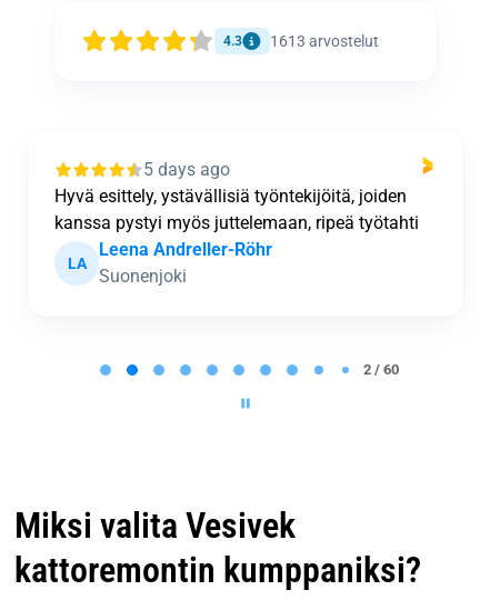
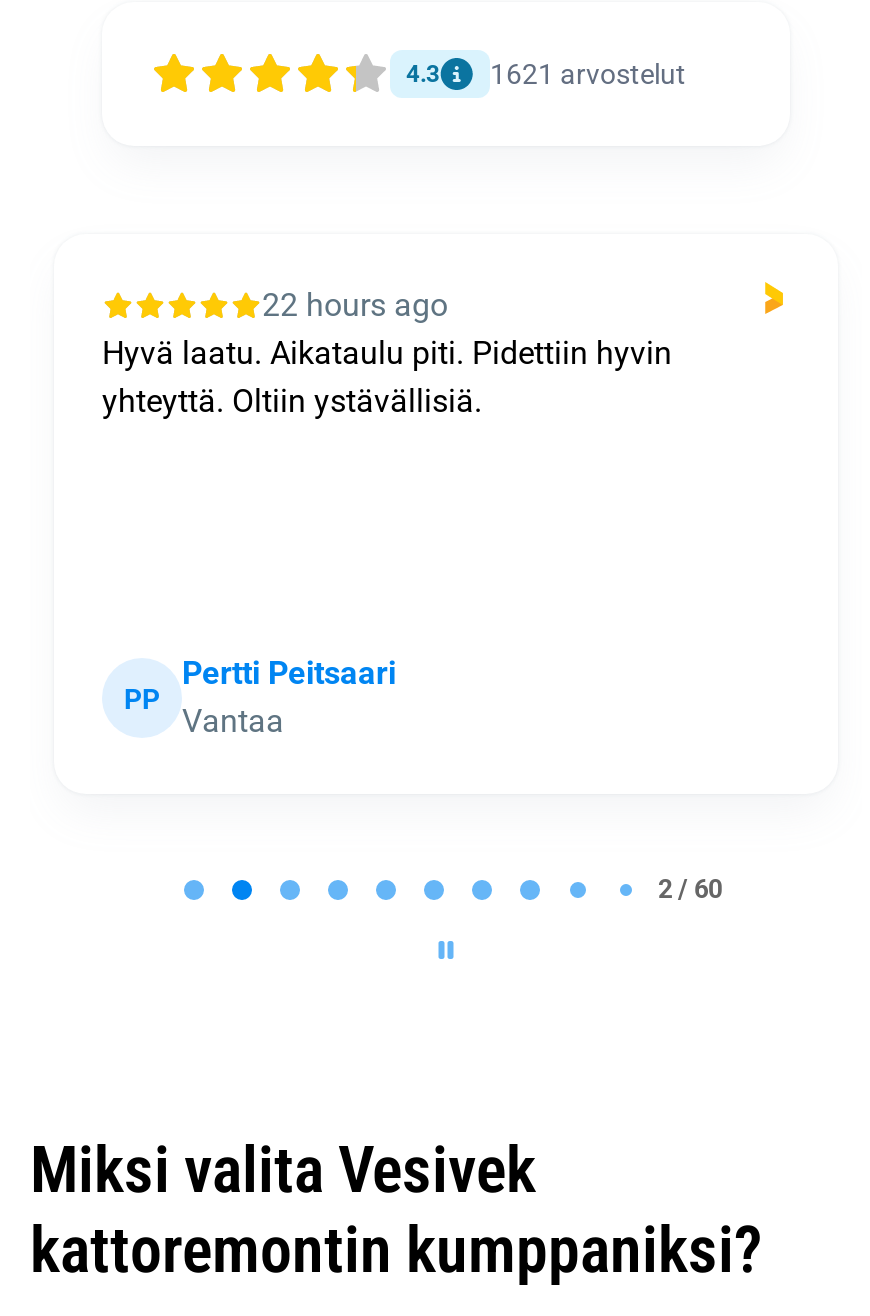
[223,32,379,50] 4.3 1613 arvostelut -> [406,58,686,90] 4.3 1621 arvostelut
[54,159,419,233] 5 days ago | Hyvä esittely, ystävällisiä työntekijöitä, joiden | kanssa pystyi myös juttelemaan, ripeä työtahti -> [102,286,672,420] 22 hours ago | Hyvä laatu. Aikataulu piti. Pidettiin hyvin | yhteyttä. Oltiin ystävällisiä.
[99,239,272,287] Leena Andreller-Röhr | Suonenjoki -> [182,654,396,740] Pertti Peitsaari | Vantaa
[67,255,87,273] LA -> [124,683,160,716] PP

